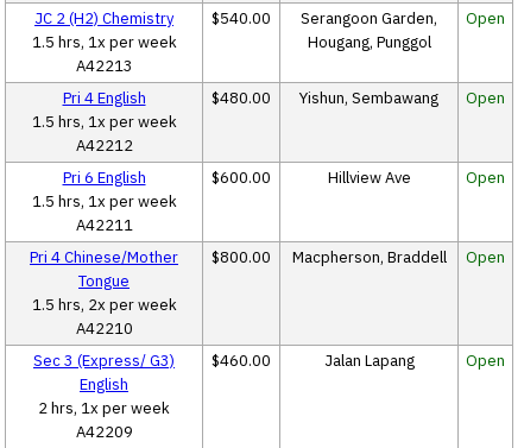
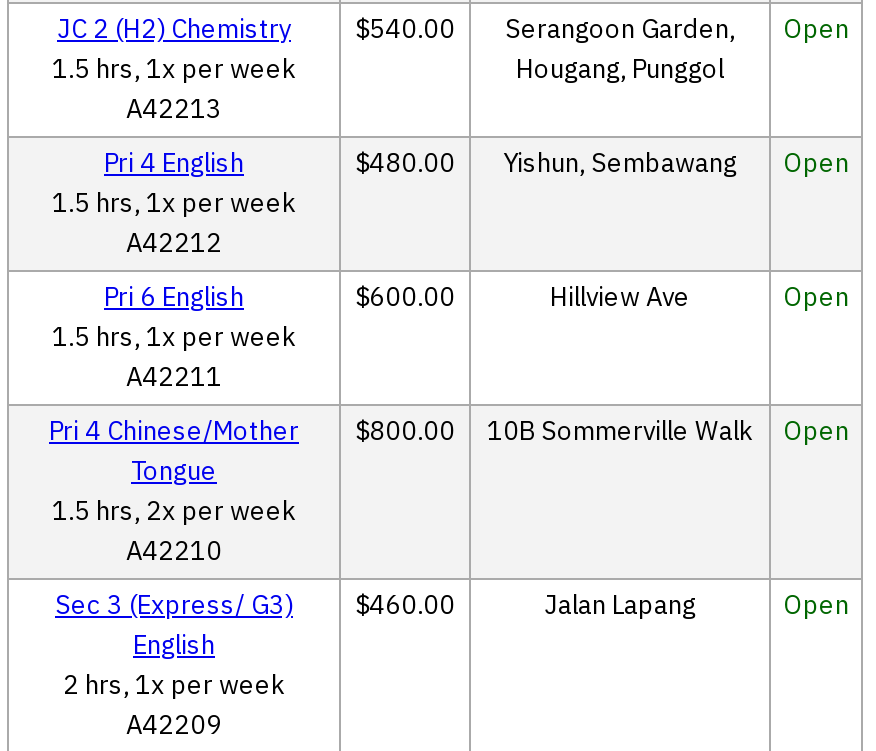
[292,247,446,267] Macpherson, Braddell -> [487,413,753,447] 10B Sommerville Walk

